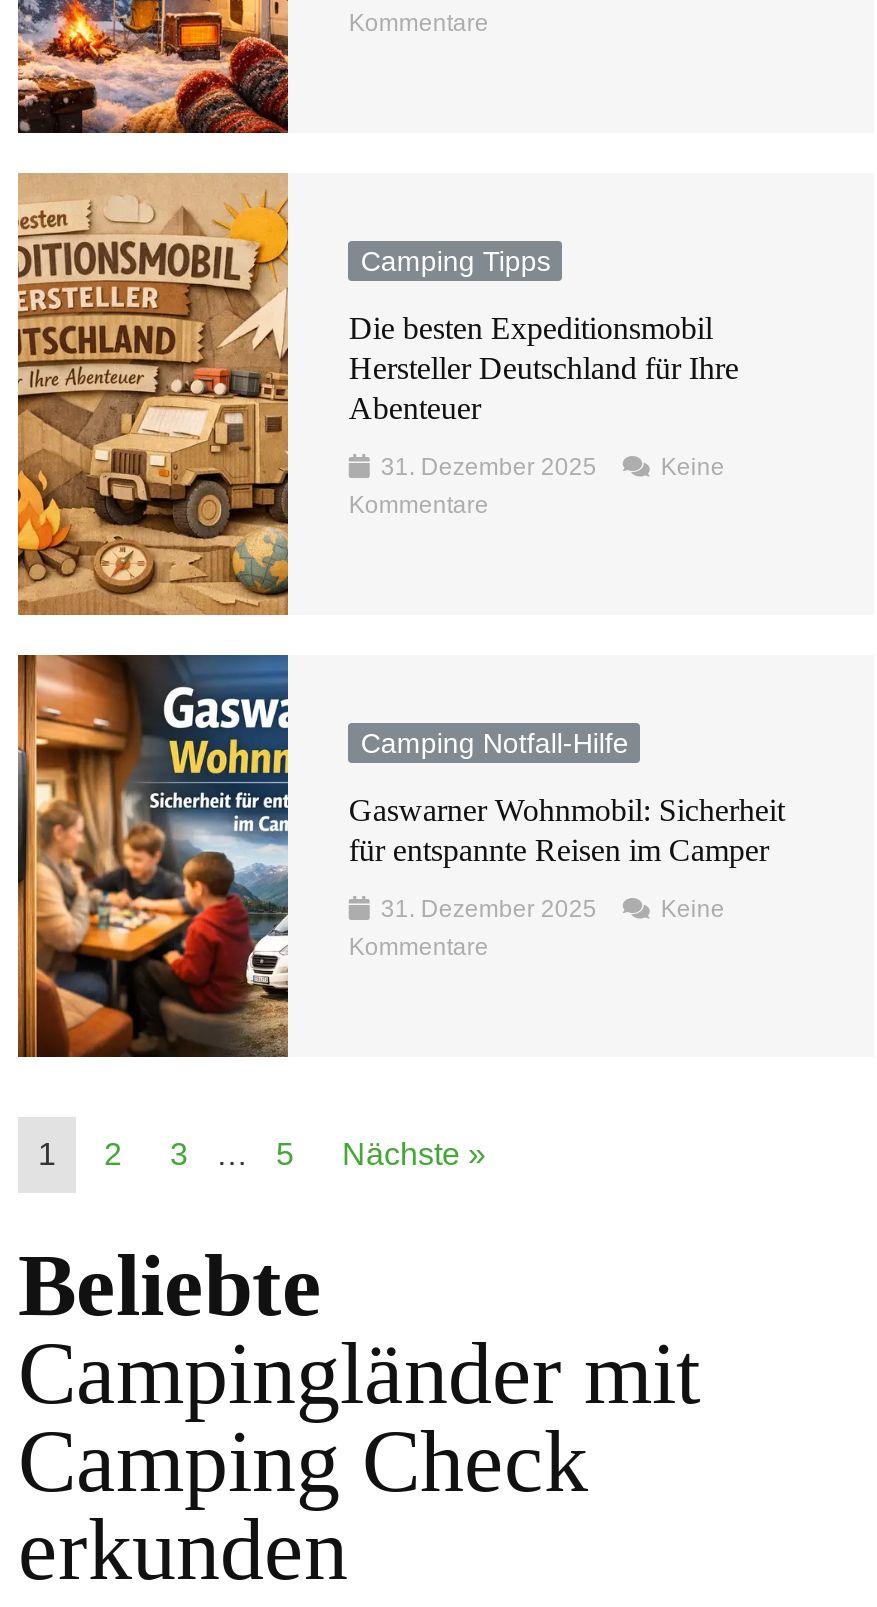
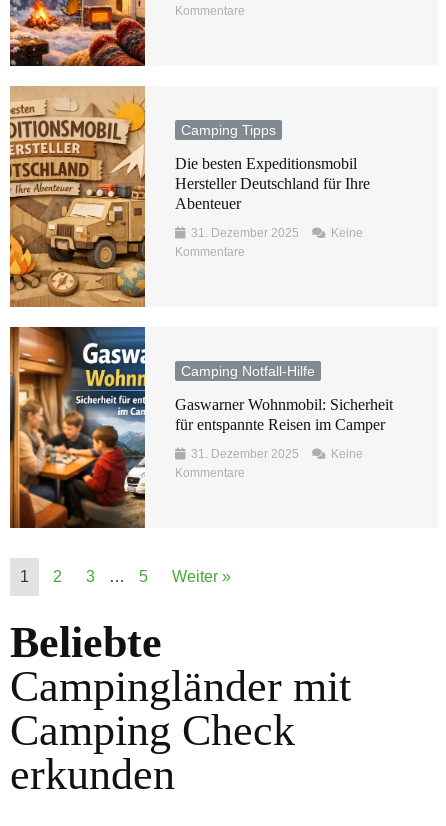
[342,1136,486,1170] Nächste » -> [172,568,231,585] Weiter »

